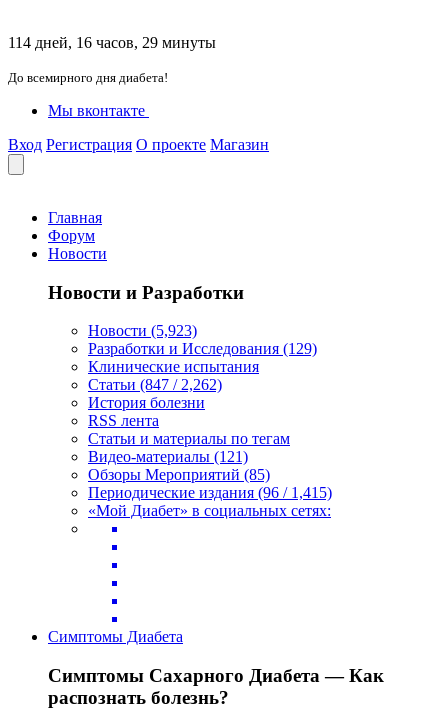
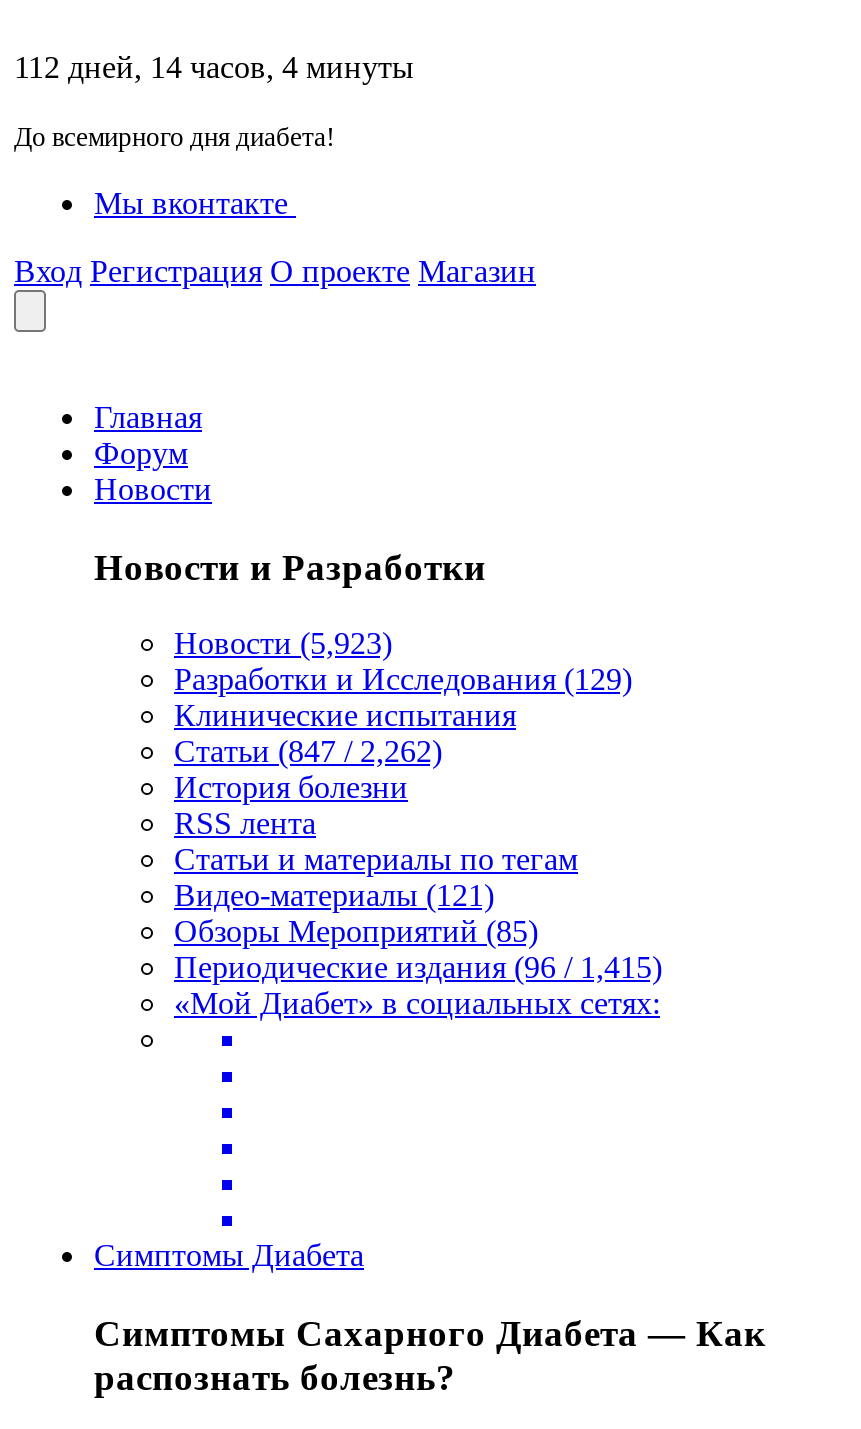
[8,34,216,51] 114 дней, 16 часов, 29 минуты -> [14,50,414,84] 112 дней, 14 часов, 4 минуты

